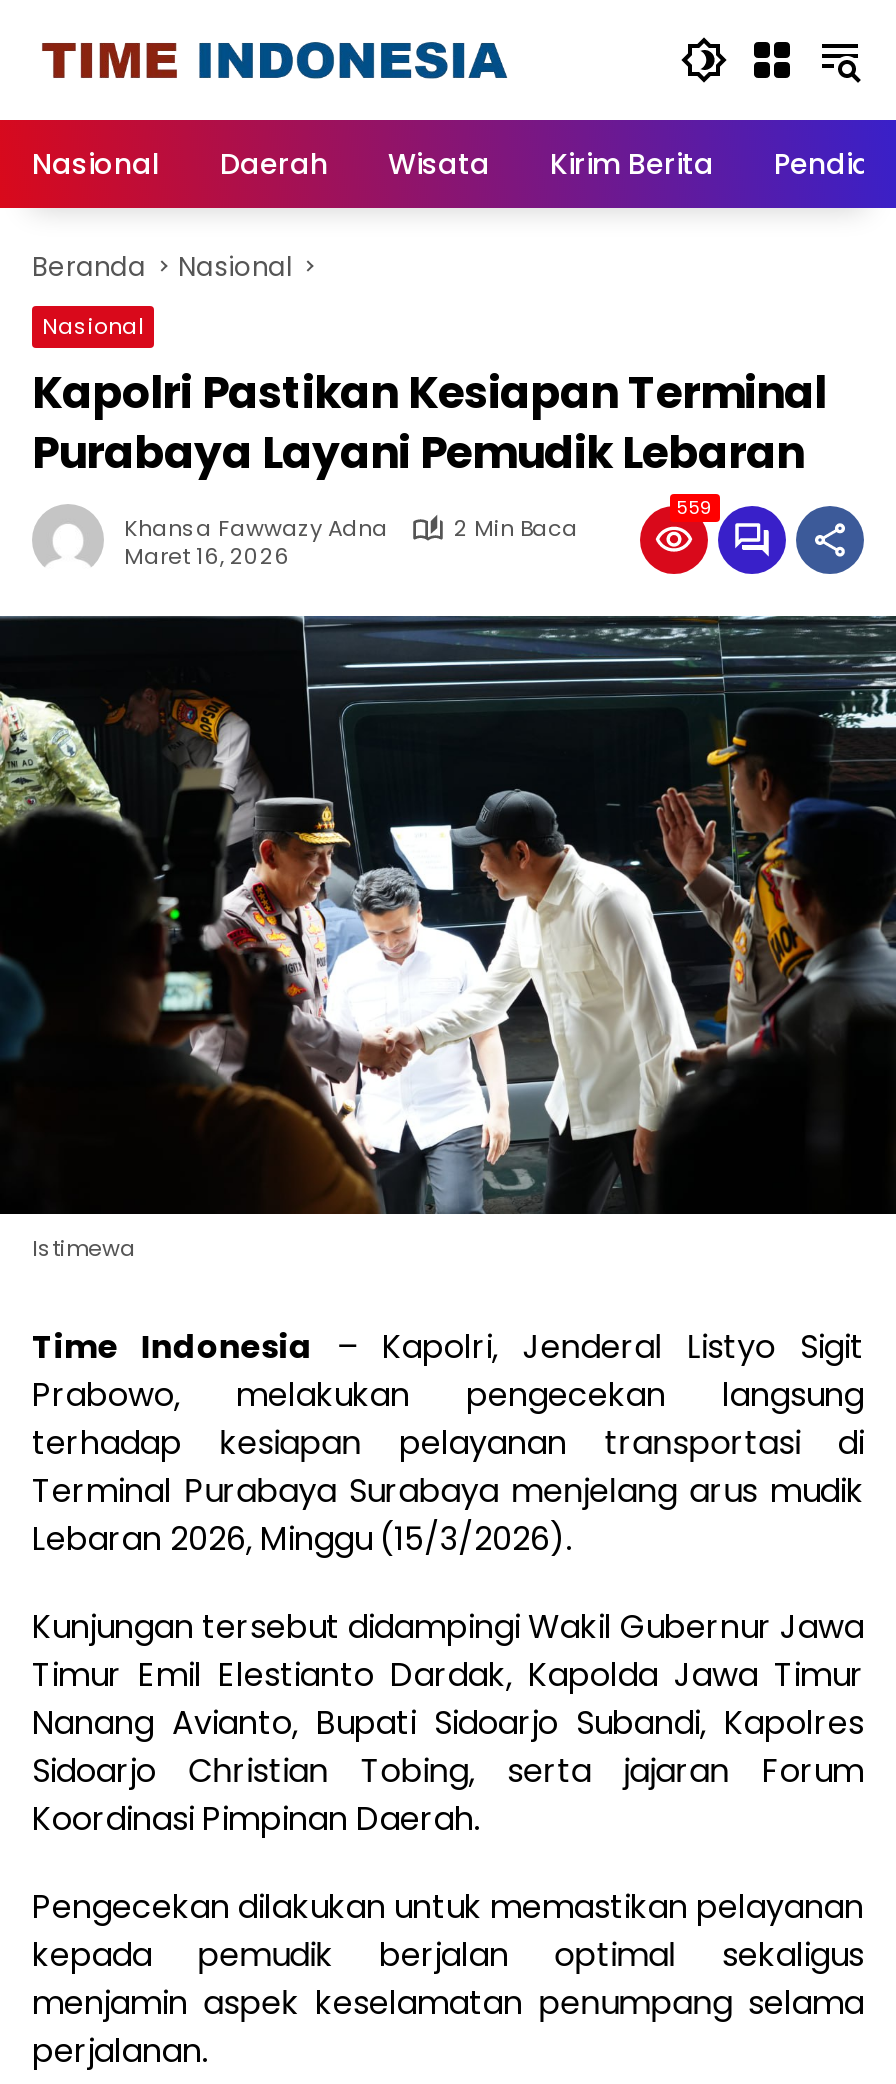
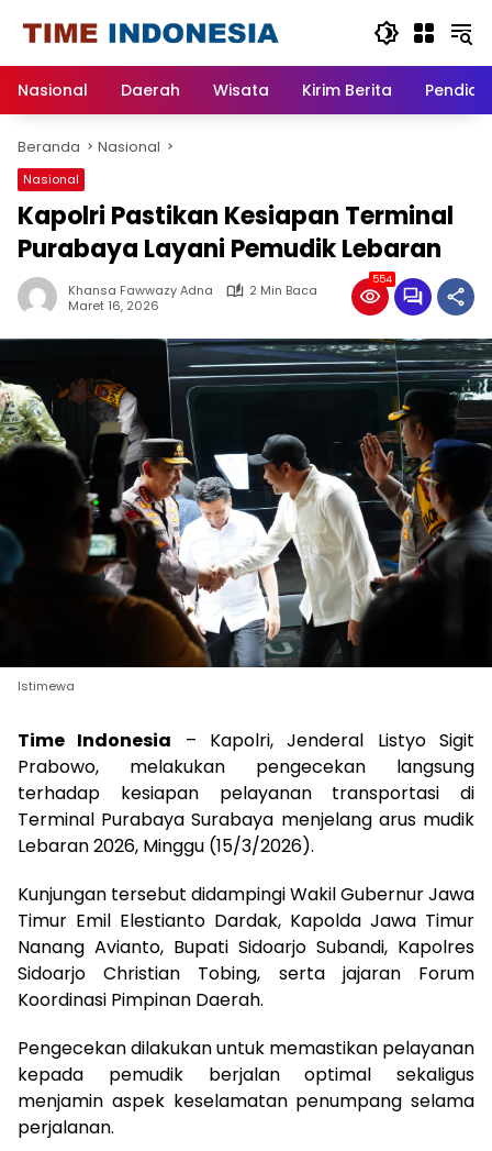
[676,496,714,520] 559 -> [372,273,392,286] 554

